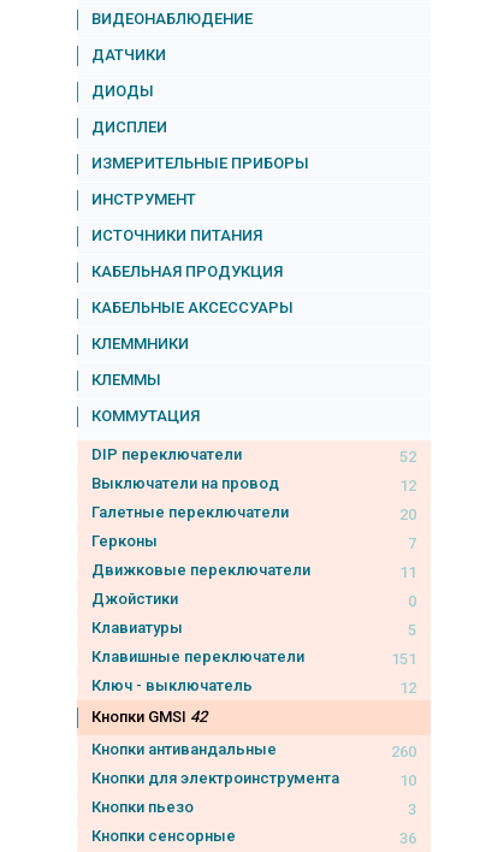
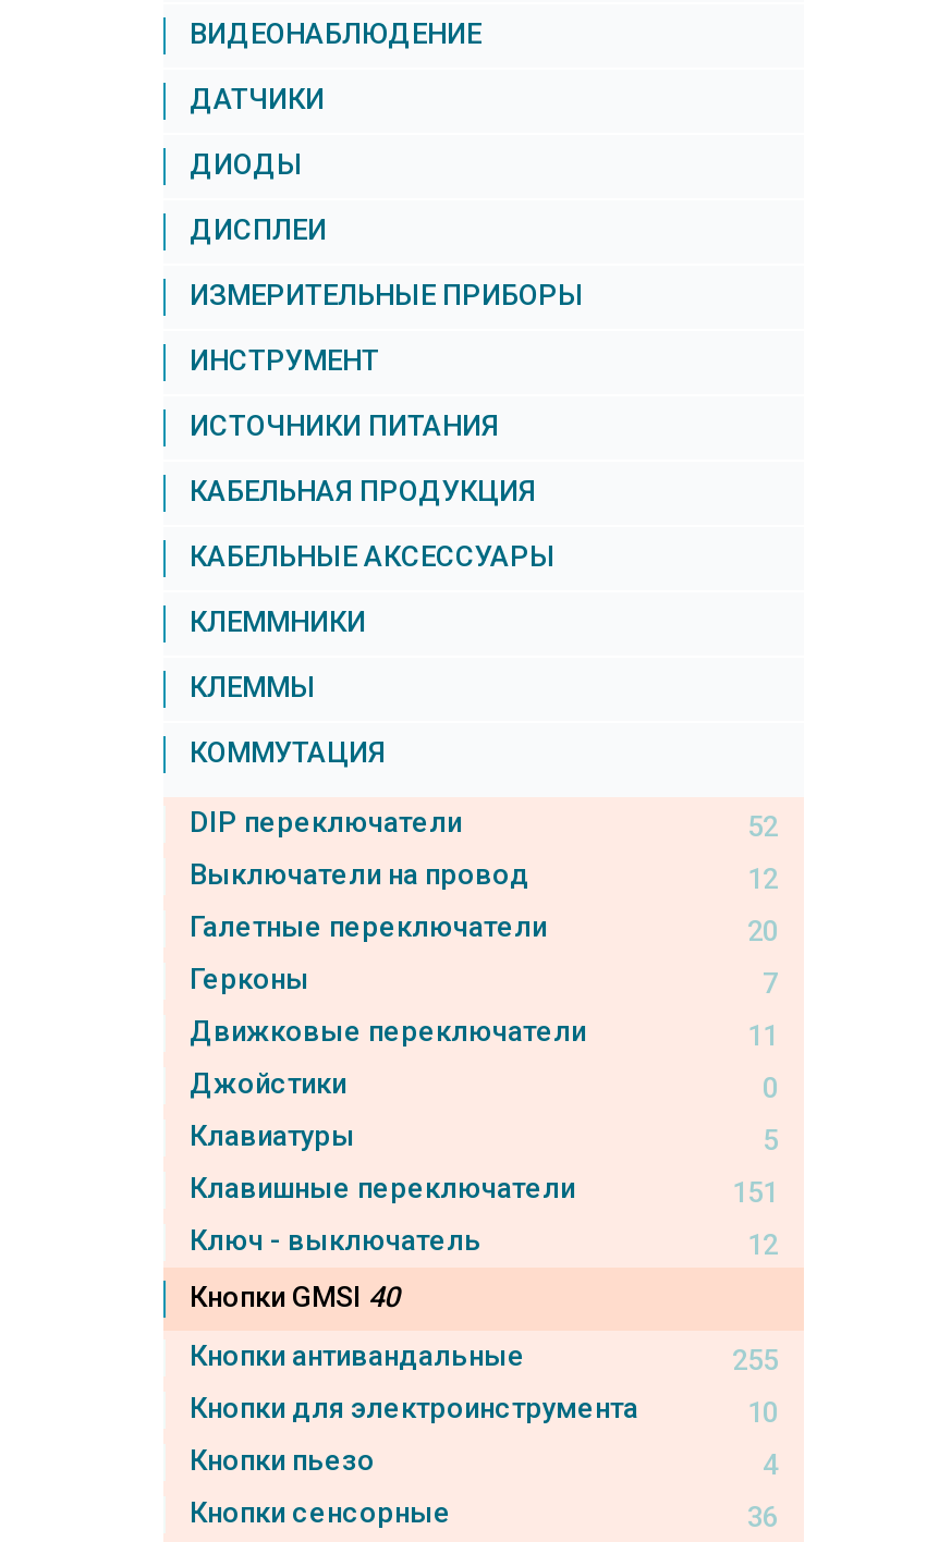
[91,708,207,726] Кнопки GMSI 42 -> [190,1281,399,1313] Кнопки GMSI 40
[391,742,416,761] 260 -> [732,1344,778,1376] 255
[408,800,416,818] 3 -> [763,1448,778,1481] 4

